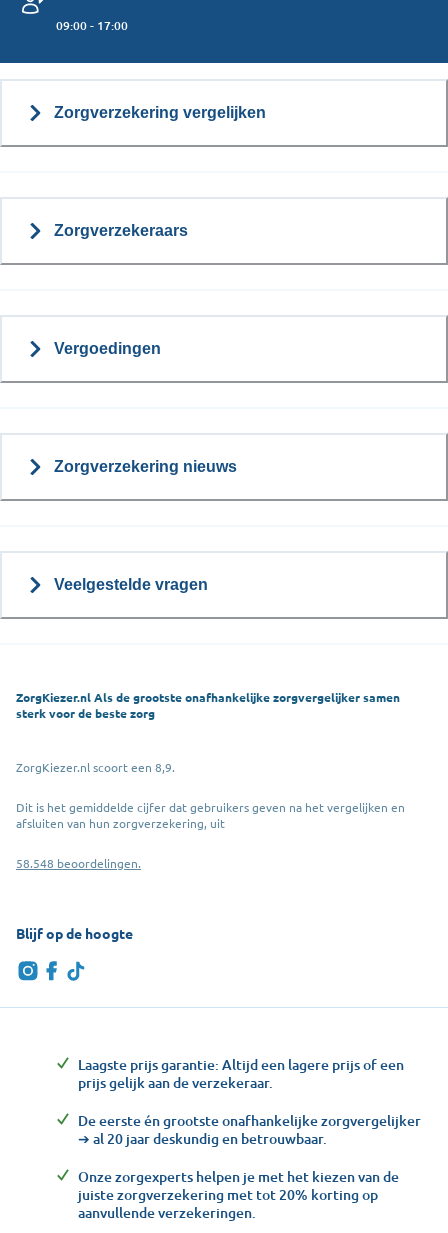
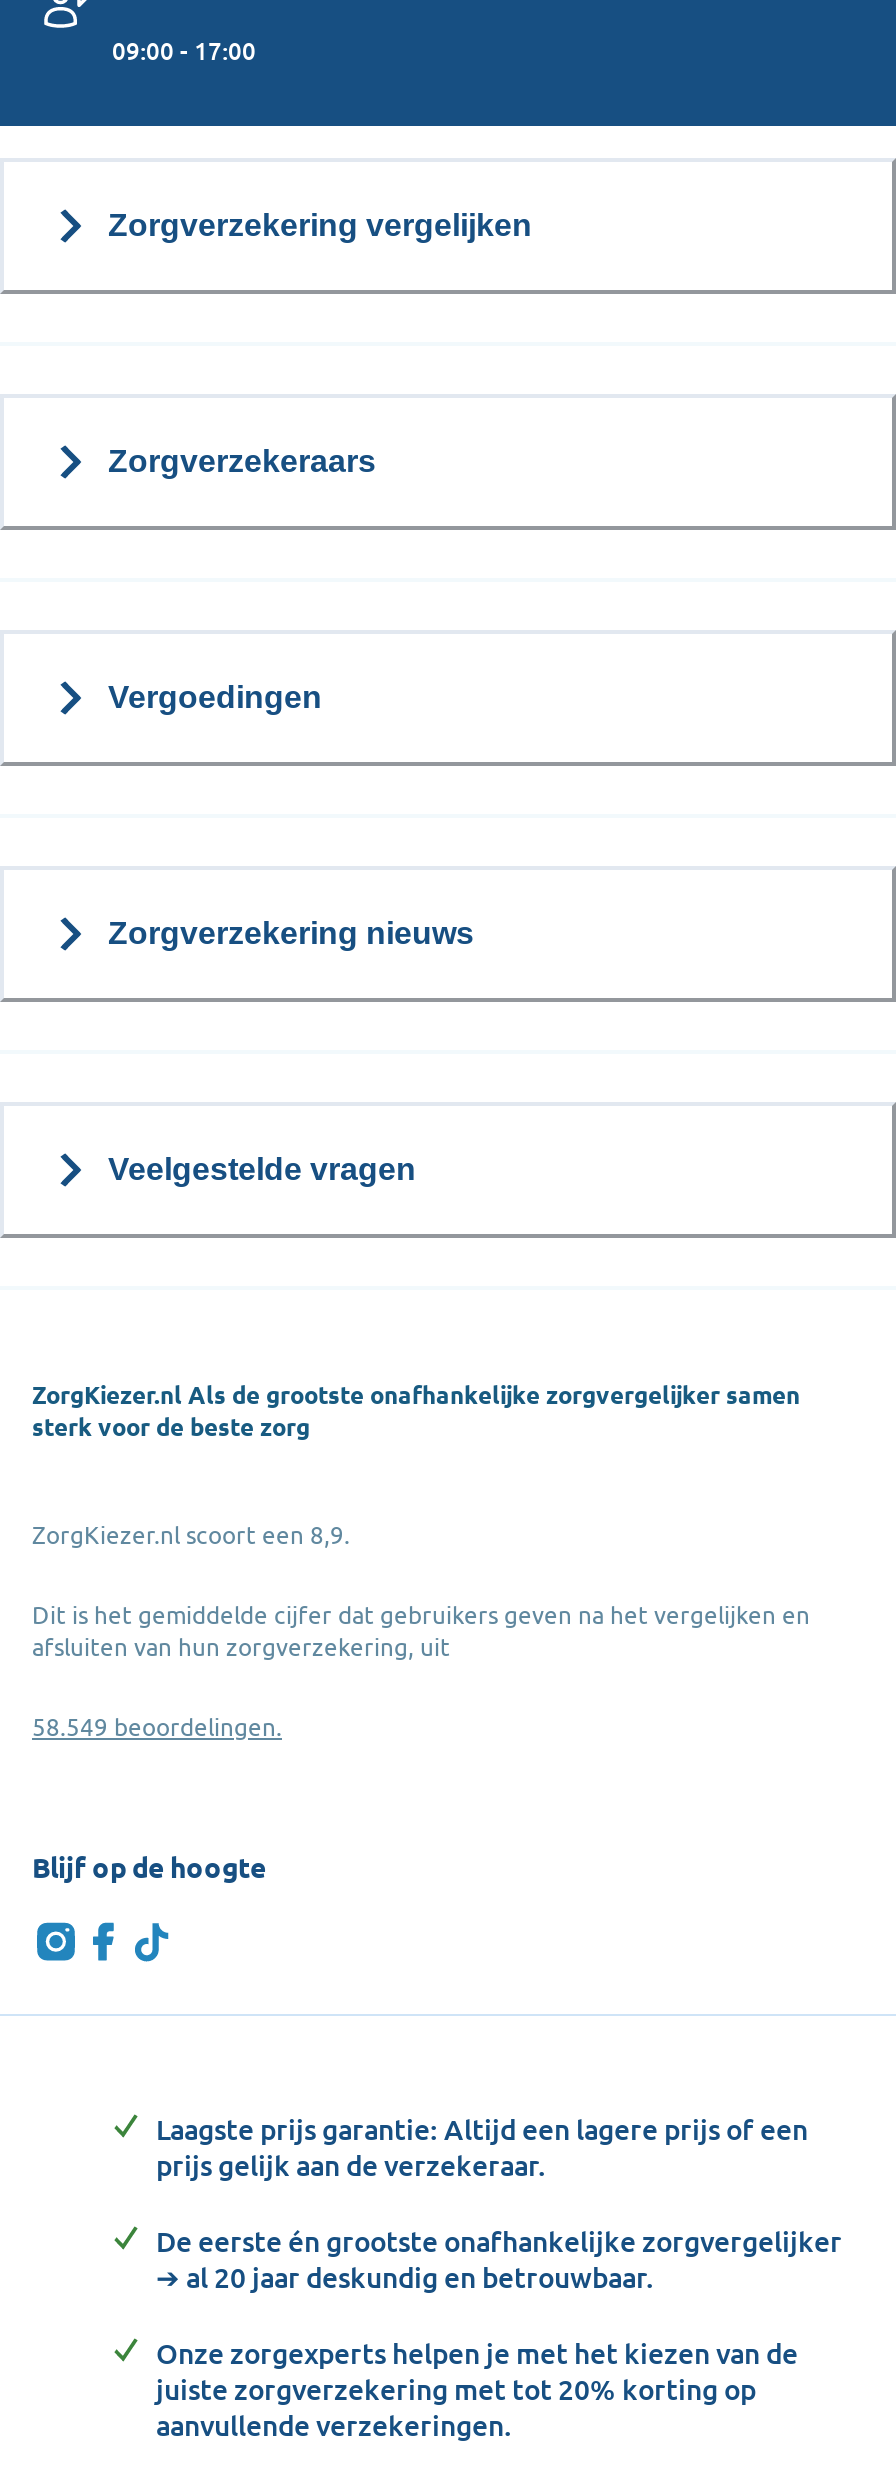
[16,855,141,871] 58.548 beoordelingen. -> [32,1711,282,1743] 58.549 beoordelingen.

